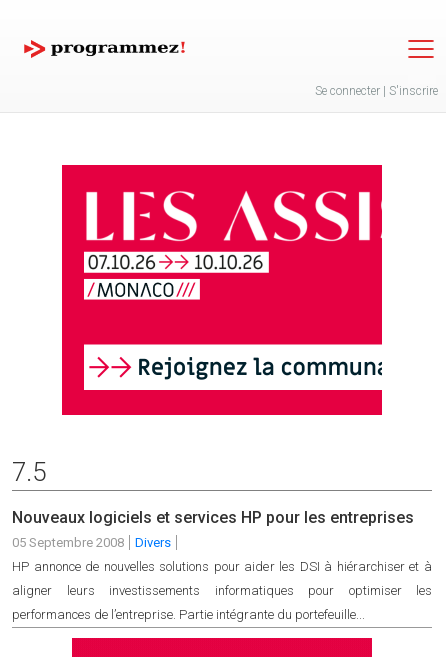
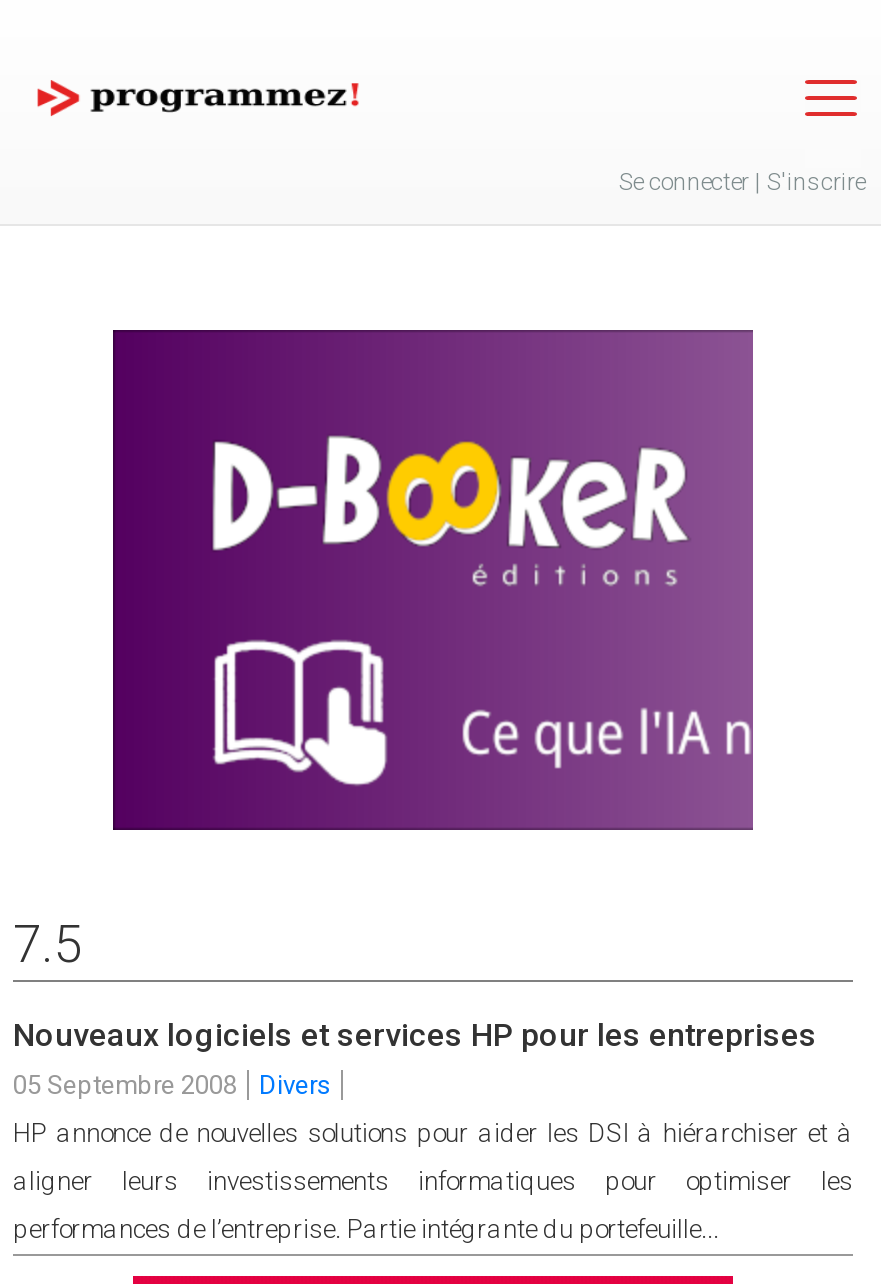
[61,164,383,416] [image] -> [111,328,755,832] [image]

